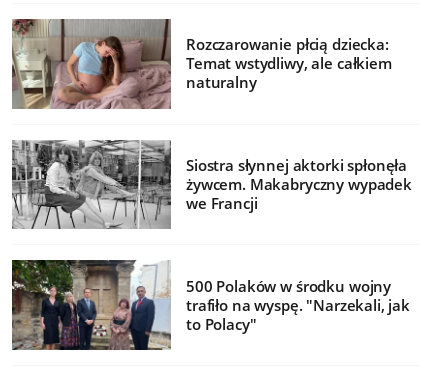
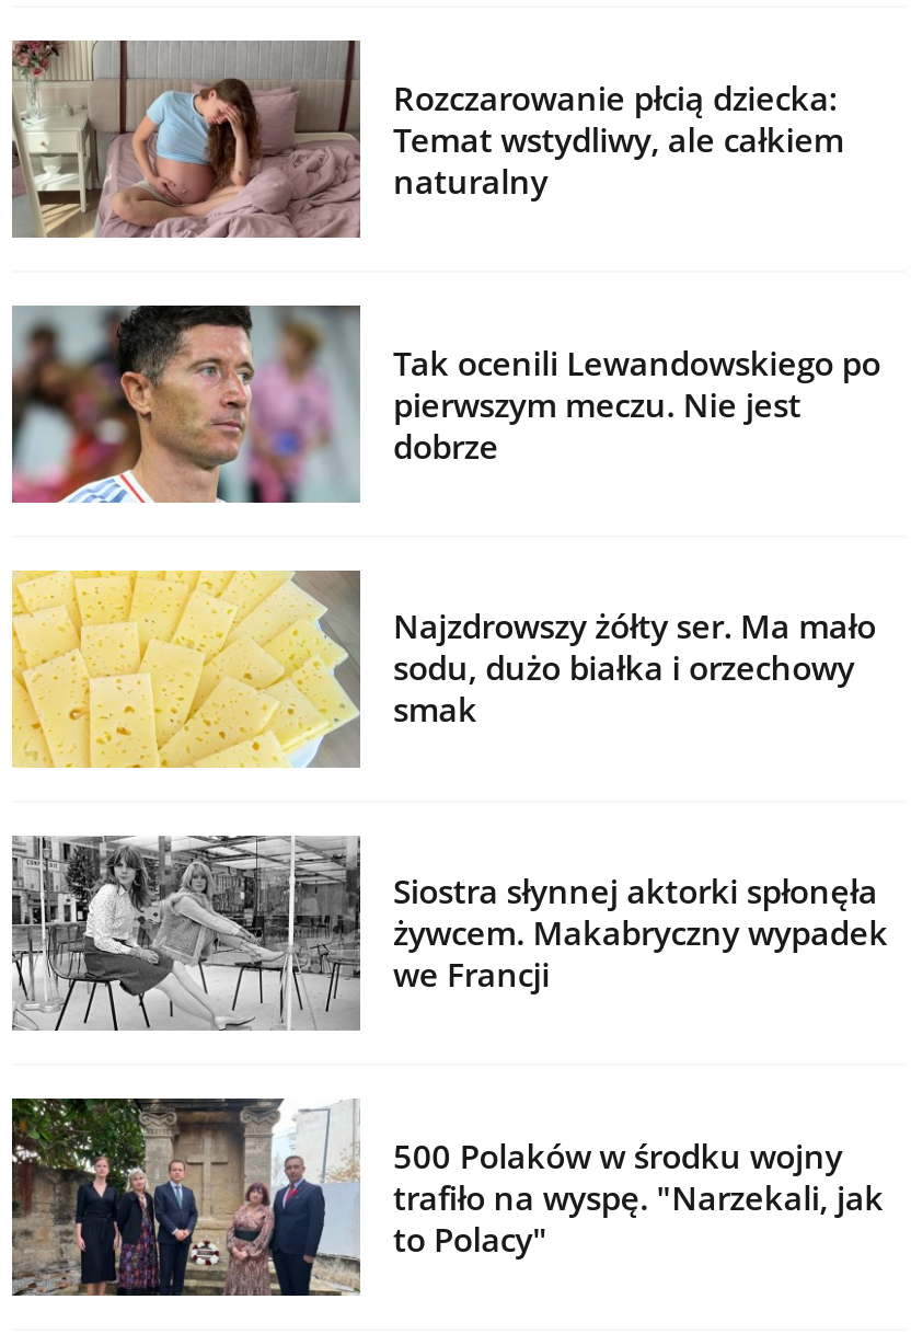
none -> [10,302,881,504] [image] | Tak ocenili Lewandowskiego po | pierwszym meczu. Nie jest | dobrze
none -> [10,570,876,769] [image] | Najzdrowszy żółty ser. Ma mało | sodu, dużo białka i orzechowy | smak

